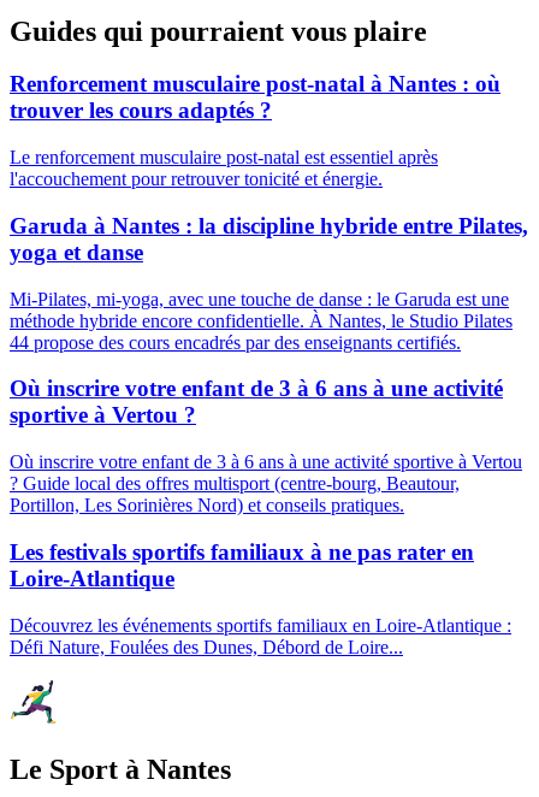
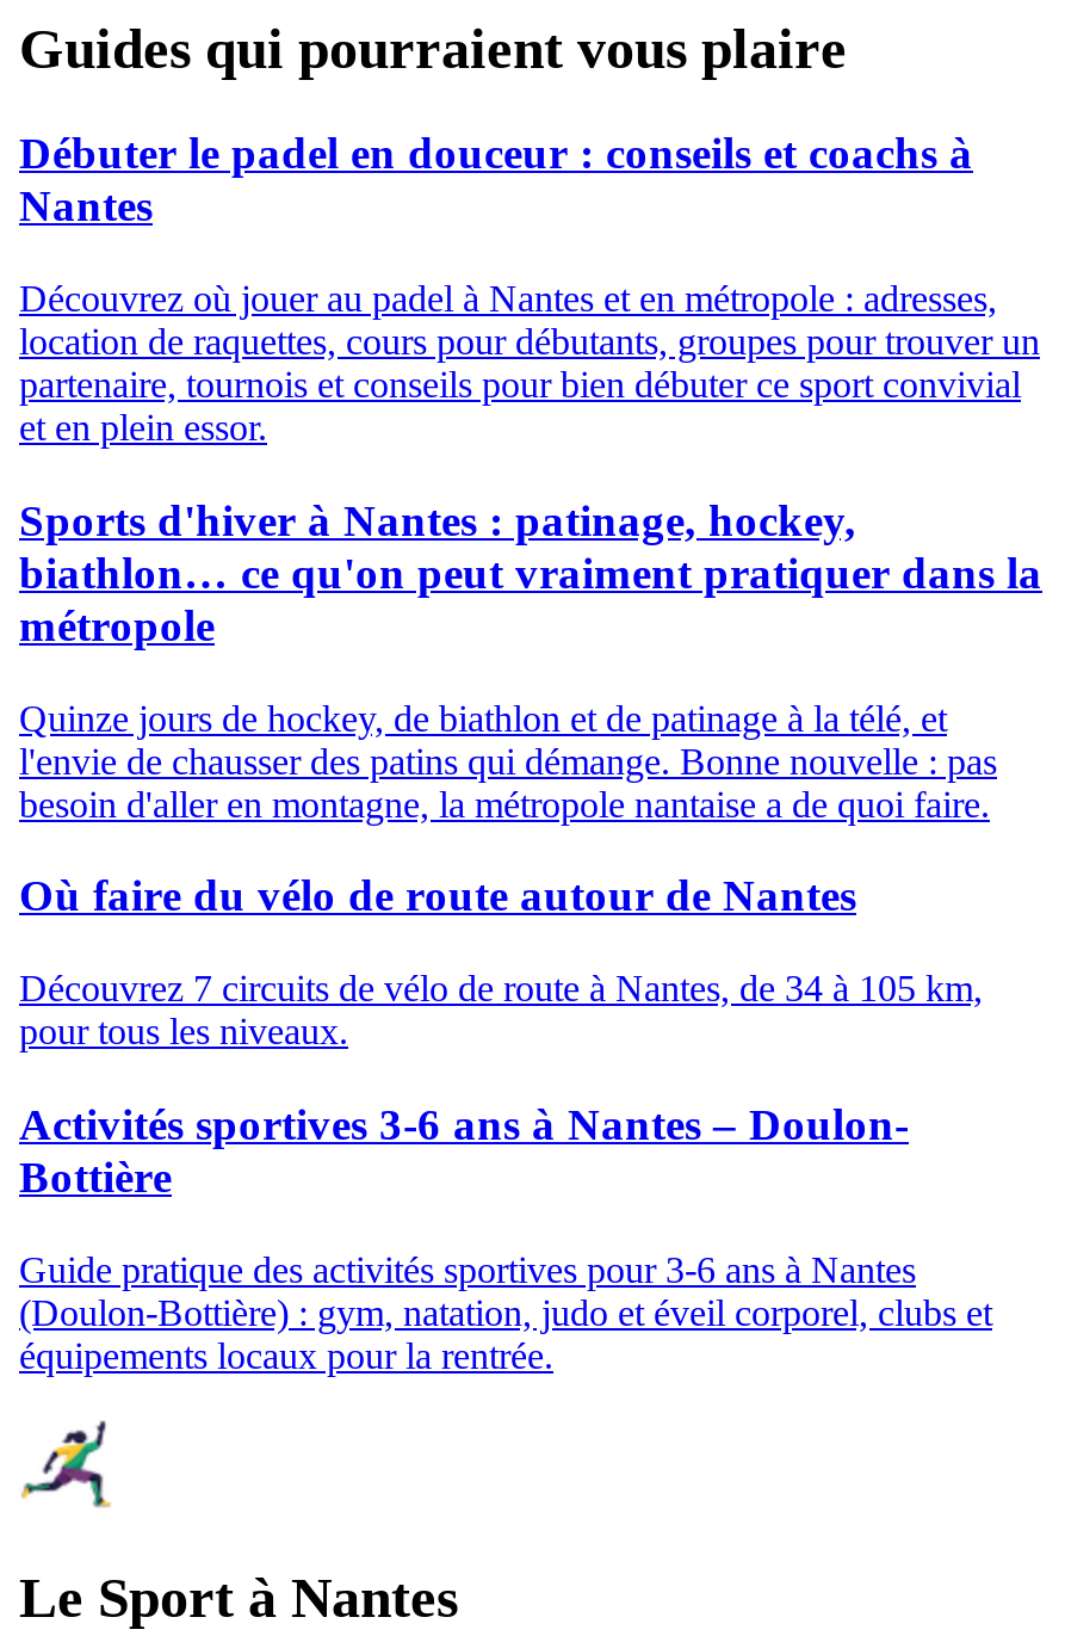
[10,72,500,123] Renforcement musculaire post-natal à Nantes : où | trouver les cours adaptés ? -> [19,129,973,232] Débuter le padel en douceur : conseils et coachs à | Nantes
[10,147,438,189] Le renforcement musculaire post-natal est essentiel après | l'accouchement pour retrouver tonicité et énergie. -> [19,279,1040,448] Découvrez où jouer au padel à Nantes et en métropole : adresses, | location de raquettes, cours pour débutants, groupes pour trouver un | partenaire, tournois et conseils pour bien débuter ce sport convivial | et en plein essor.
[10,213,528,265] Garuda à Nantes : la discipline hybride entre Pilates, | yoga et danse -> [19,495,1042,650] Sports d'hiver à Nantes : patinage, hockey, | biathlon… ce qu'on peut vraiment pratiquer dans la | métropole
[10,288,513,352] Mi-Pilates, mi-yoga, avec une touche de danse : le Garuda est une | méthode hybride encore confidentielle. À Nantes, le Studio Pilates | 44 propose des cours encadrés par des enseignants certifiés. -> [19,697,997,824] Quinze jours de hockey, de biathlon et de patinage à la télé, et | l'envie de chausser des patins qui démange. Bonne nouvelle : pas | besoin d'aller en montagne, la métropole nantaise a de quoi faire.
[10,376,503,428] Où inscrire votre enfant de 3 à 6 ans à une activité | sportive à Vertou ? -> [19,871,856,921] Où faire du vélo de route autour de Nantes
[10,452,522,515] Où inscrire votre enfant de 3 à 6 ans à une activité sportive à Vertou | ? Guide local des offres multisport (centre‑bourg, Beautour, | Portillon, Les Sorinières Nord) et conseils pratiques. -> [19,968,983,1052] Découvrez 7 circuits de vélo de route à Nantes, de 34 à 105 km, | pour tous les niveaux.
[10,539,474,591] Les festivals sportifs familiaux à ne pas rater en | Loire-Atlantique -> [19,1099,909,1201] Activités sportives 3-6 ans à Nantes – Doulon- | Bottière
[10,615,511,657] Découvrez les événements sportifs familiaux en Loire-Atlantique : | Défi Nature, Foulées des Dunes, Débord de Loire... -> [19,1248,992,1375] Guide pratique des activités sportives pour 3‑6 ans à Nantes | (Doulon‑Bottière) : gym, natation, judo et éveil corporel, clubs et | équipements locaux pour la rentrée.

